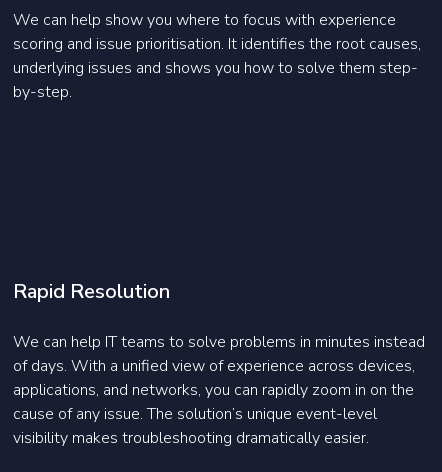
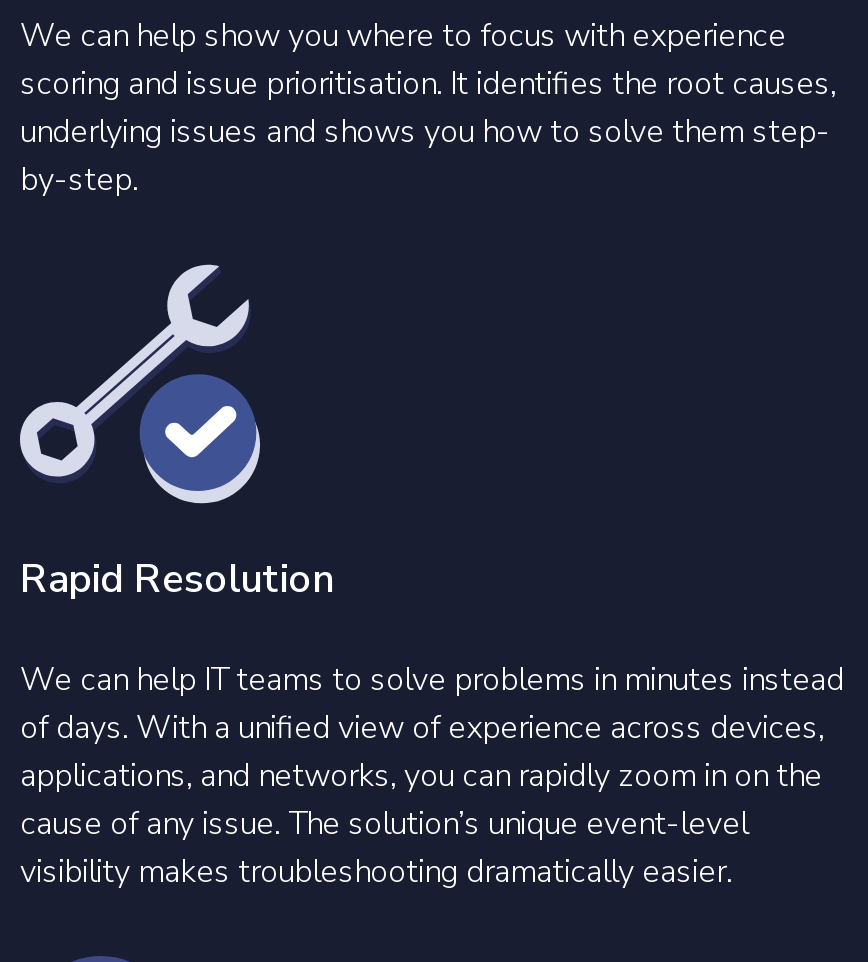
none -> [18,262,262,506] [image]

